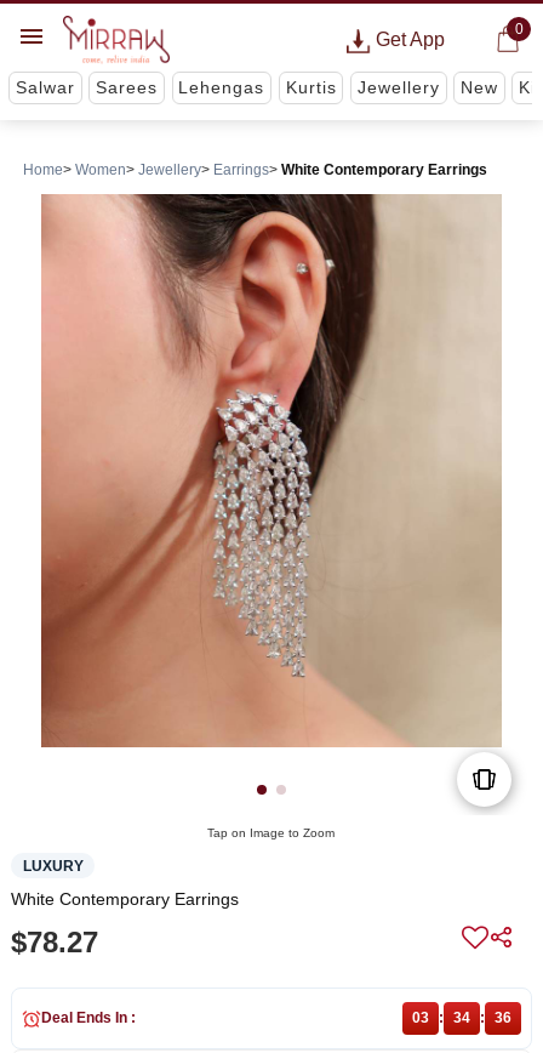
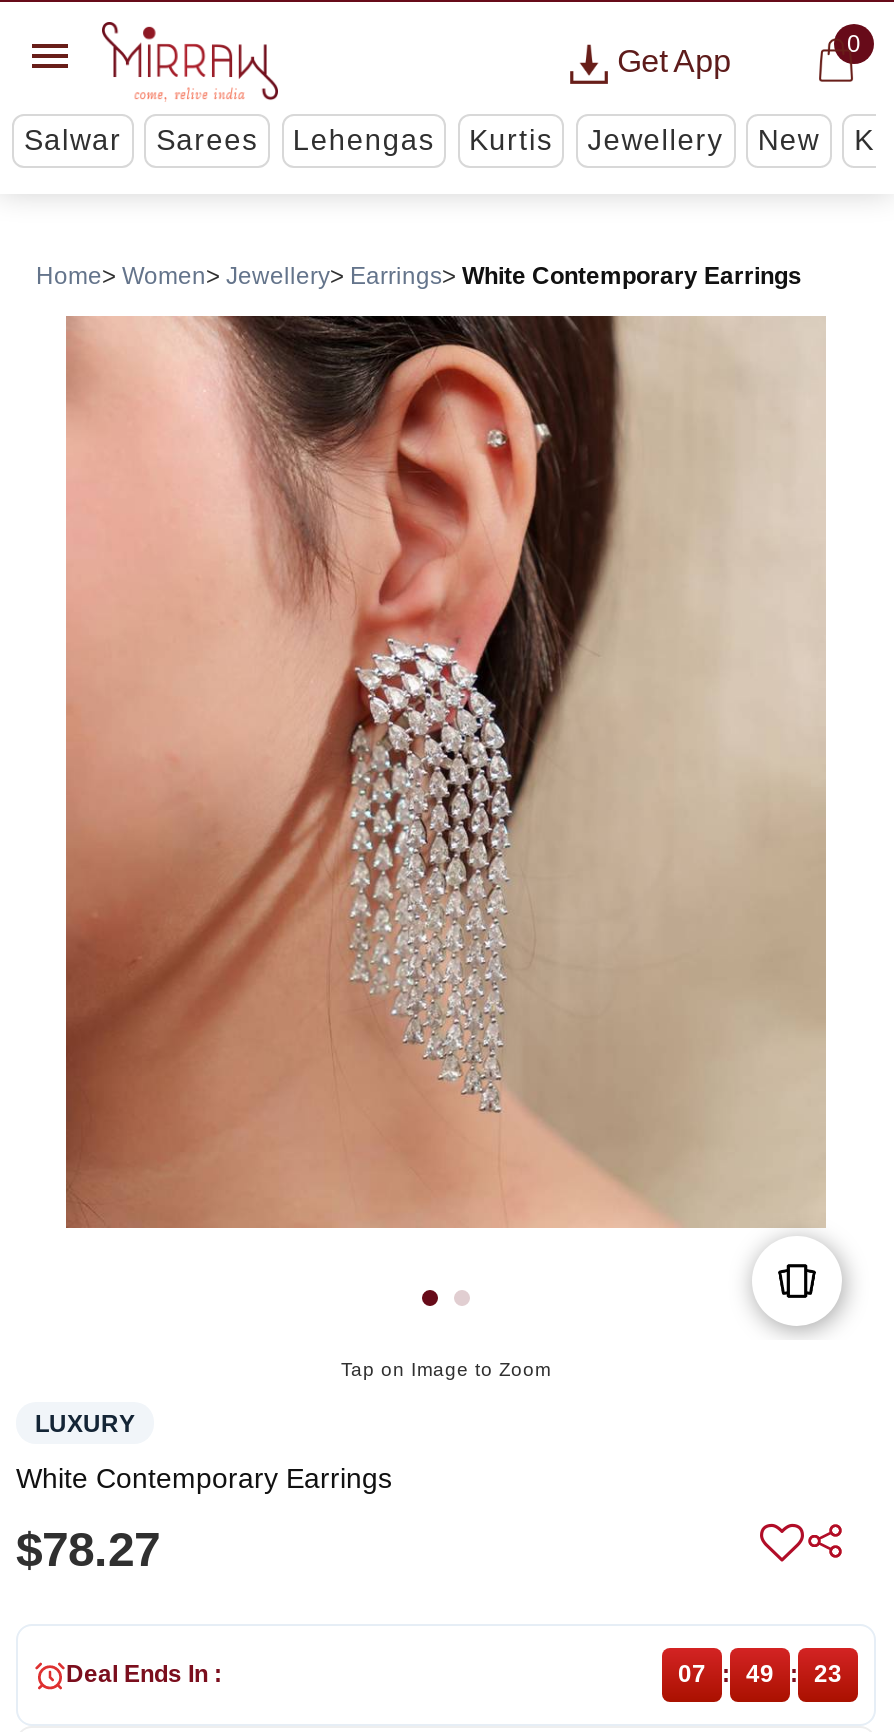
[412,1010,511,1027] 03 : 34 : 36 -> [678,1661,842,1689] 07 : 49 : 23

